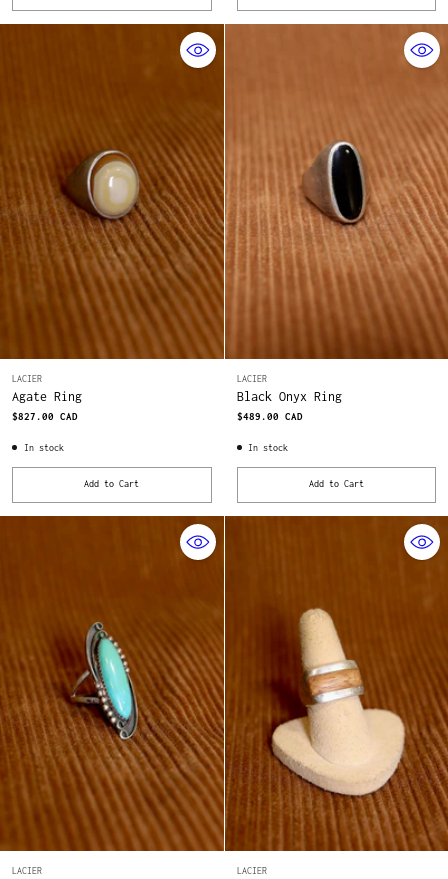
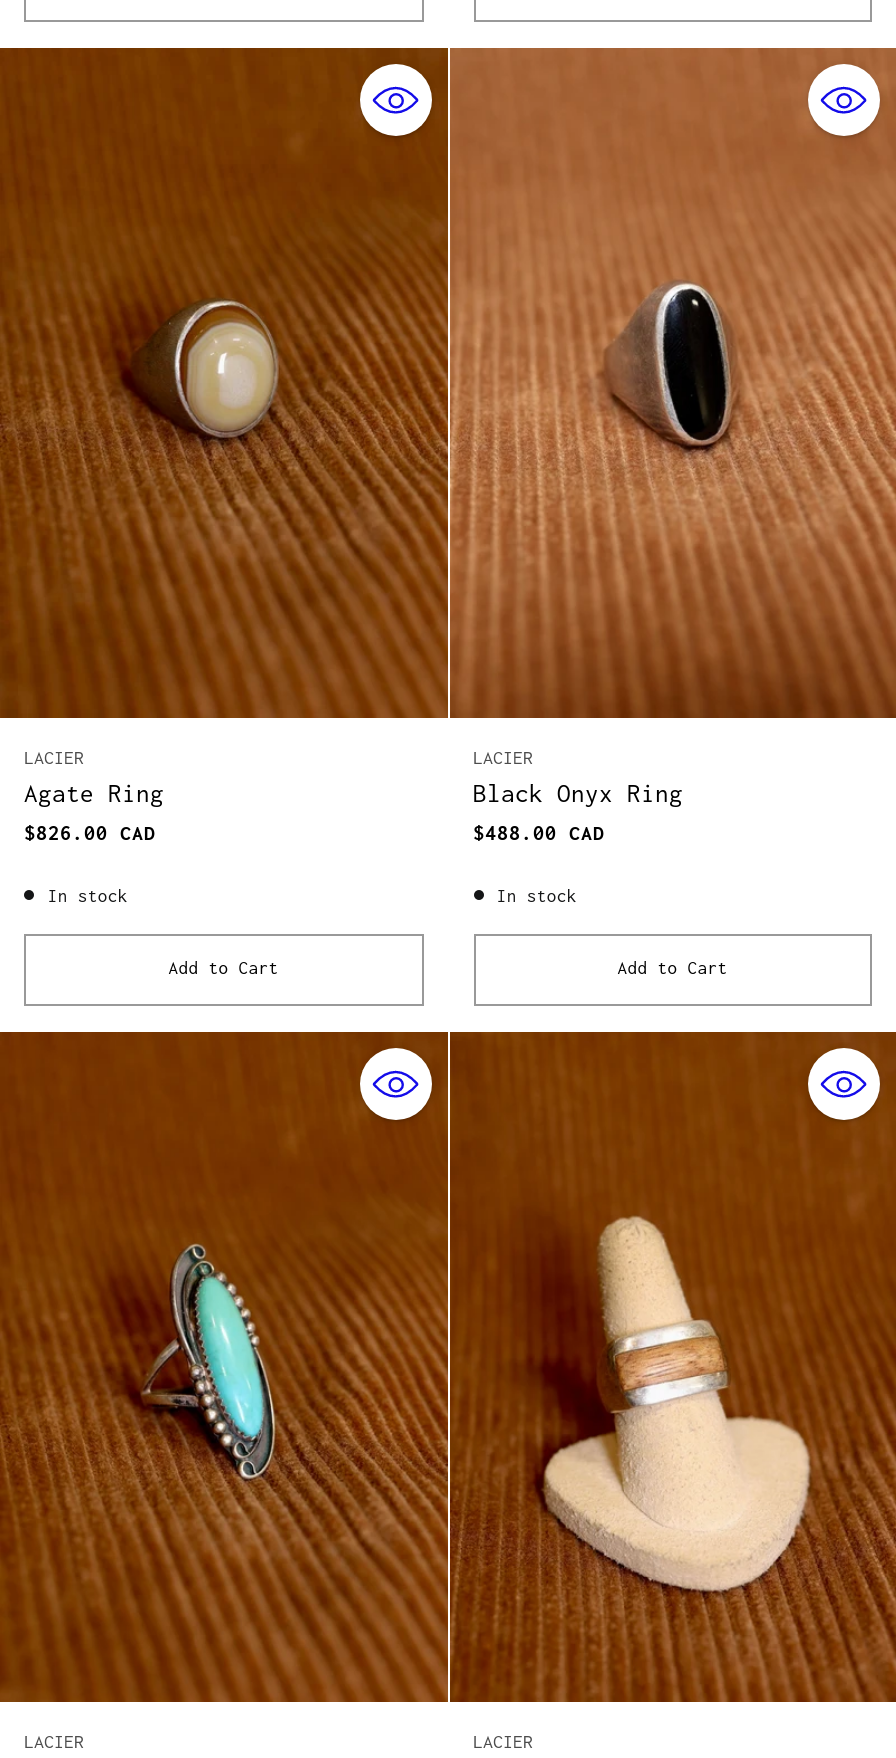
[12,411,78,422] $827.00 CAD -> [24,822,156,844] $826.00 CAD
[236,411,302,422] $489.00 CAD -> [473,822,605,844] $488.00 CAD

